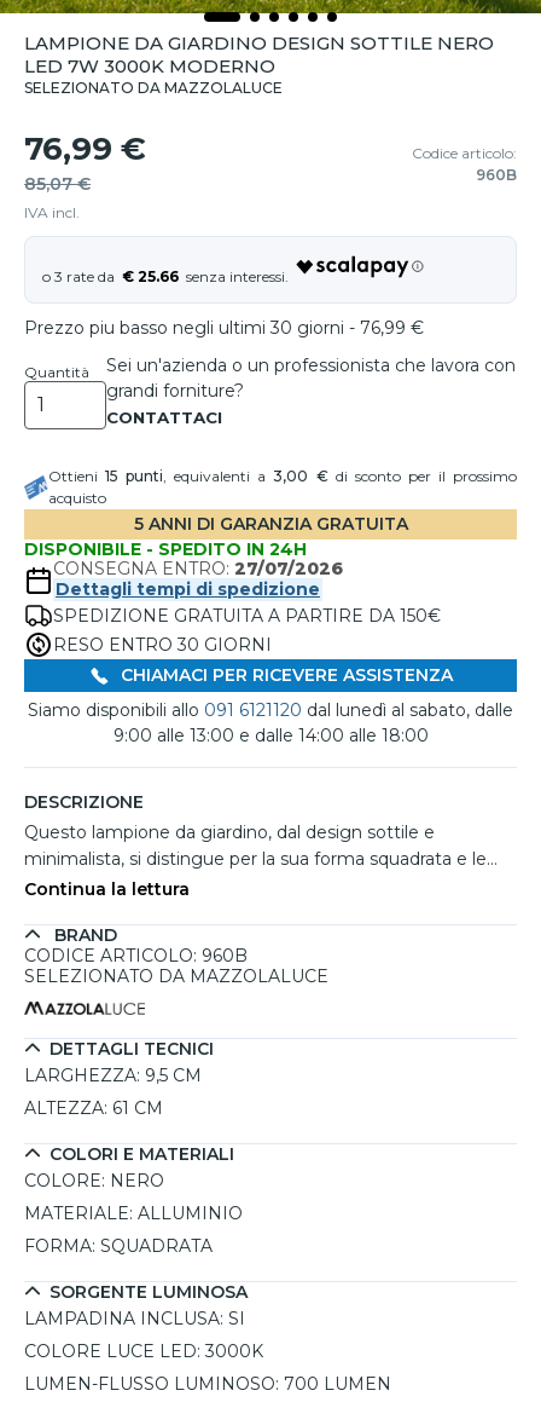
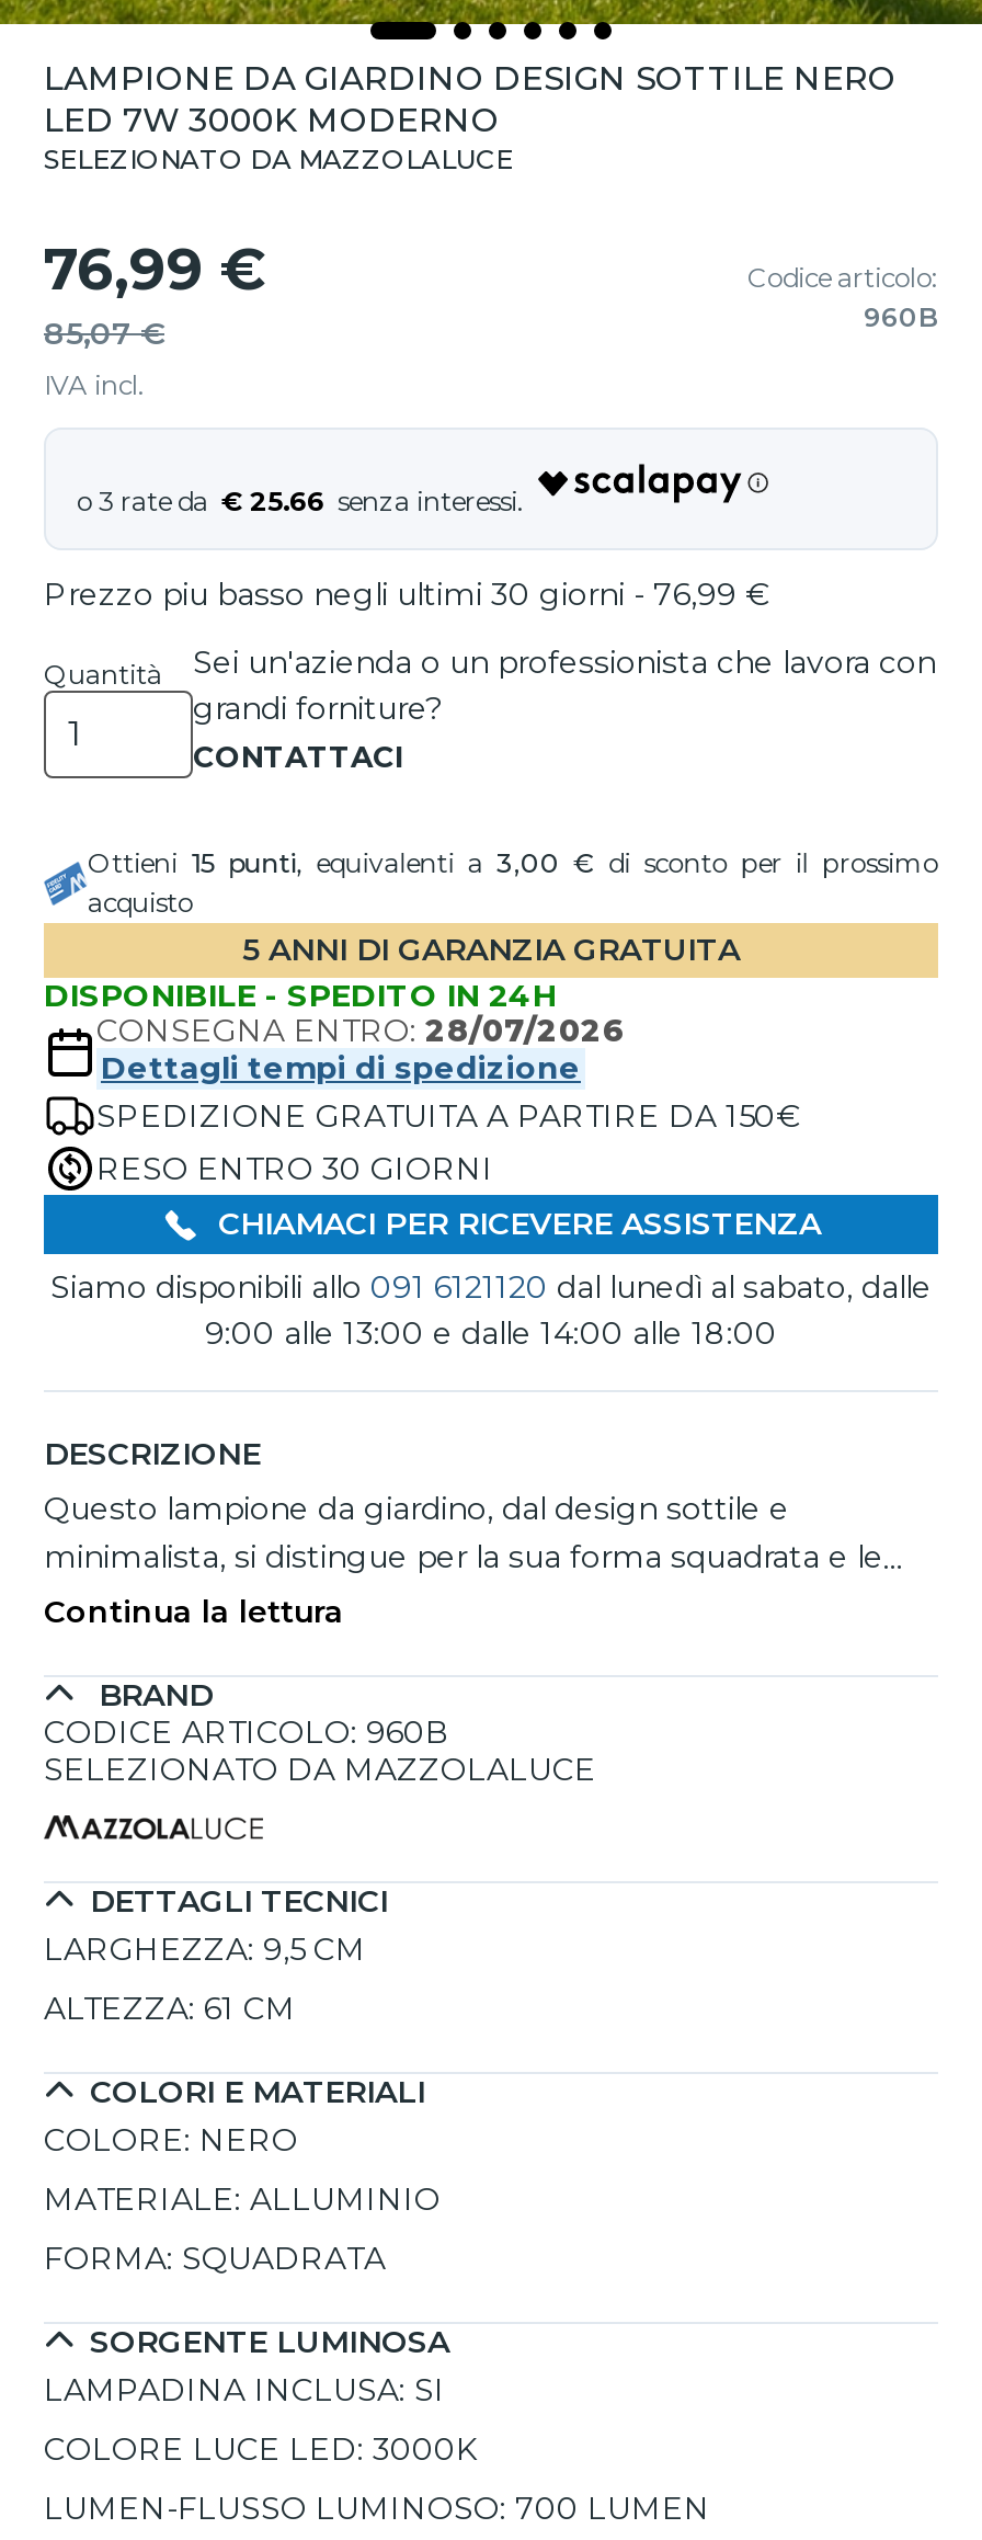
[53,558,343,579] CONSEGNA ENTRO: 27/07/2026 -> [96,1011,625,1050] CONSEGNA ENTRO: 28/07/2026

